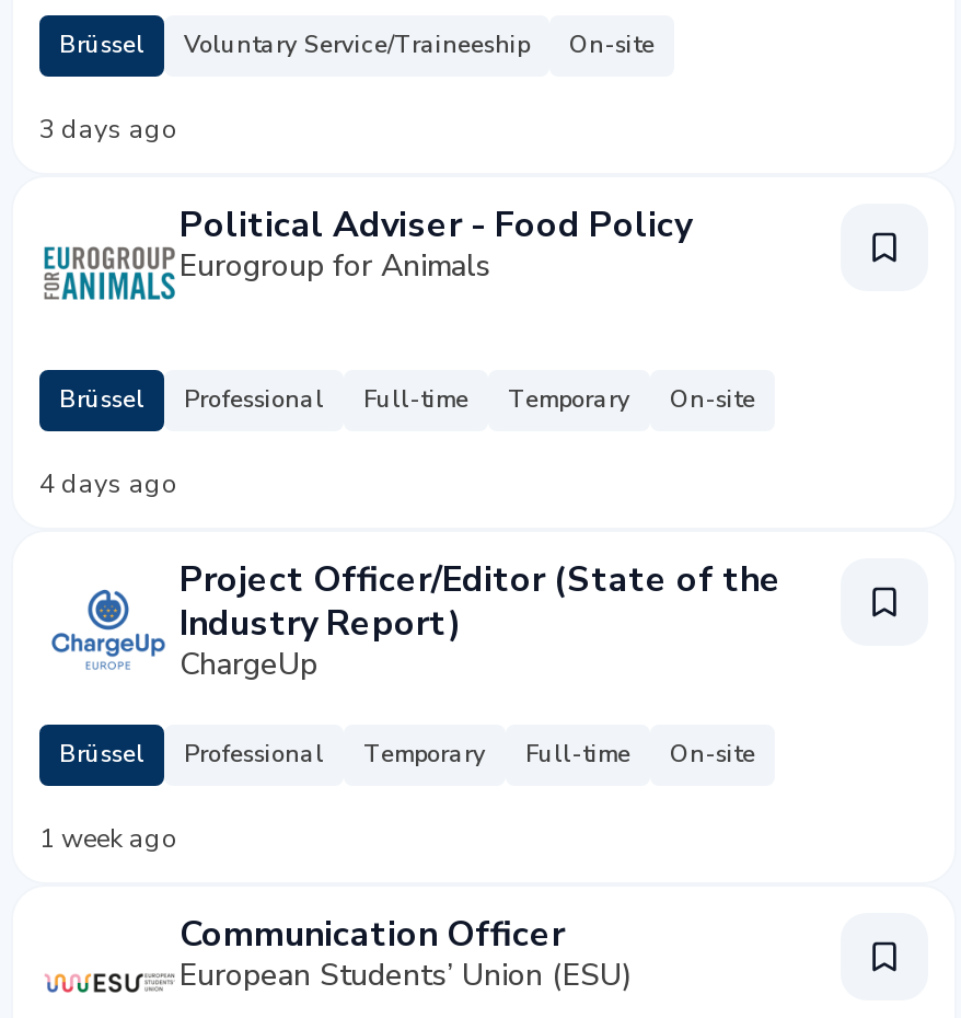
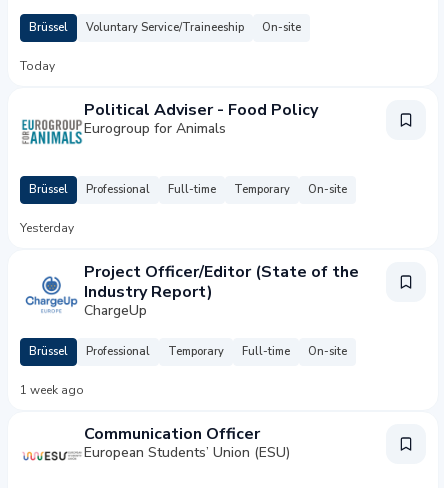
[39,112,180,147] 3 days ago -> [20,58,55,74] Today
[39,466,180,501] 4 days ago -> [20,220,74,236] Yesterday

